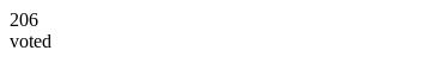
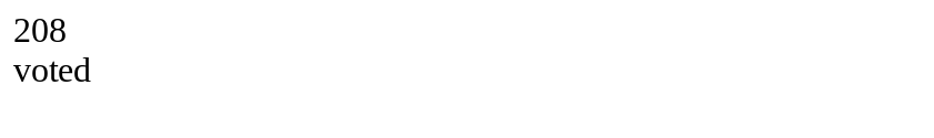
[10,10,38,30] 206 -> [13,11,67,49] 208

